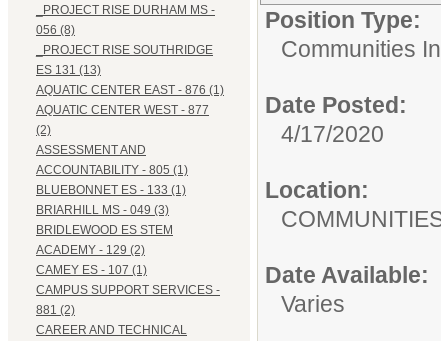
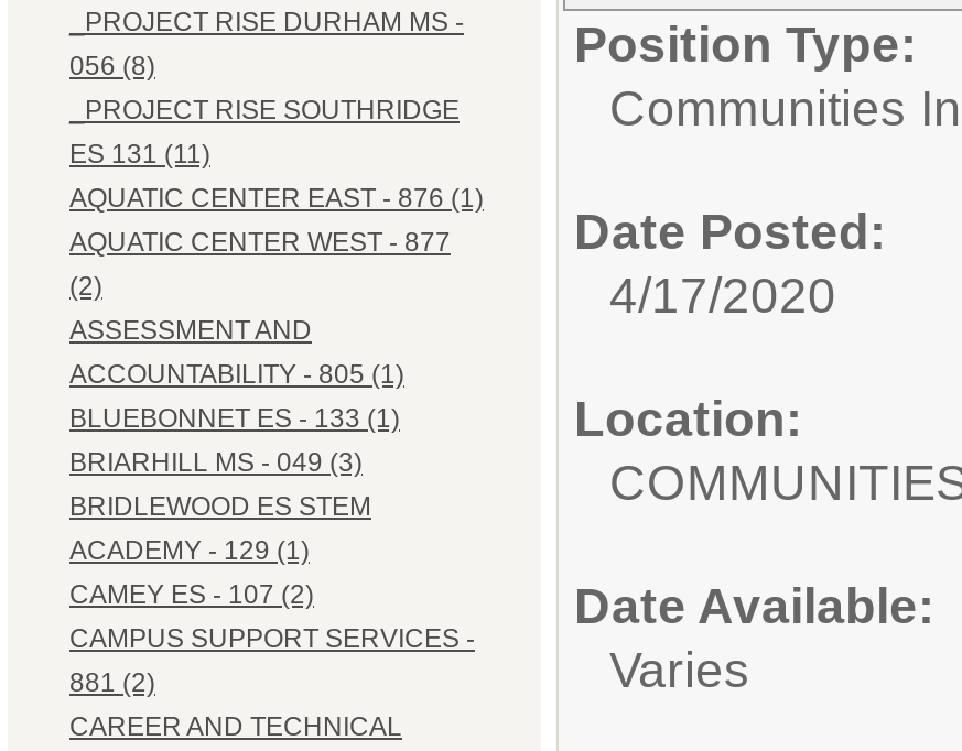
[36,63,101,77] ES 131 (13) -> [69,139,210,170] ES 131 (11)
[36,243,145,257] ACADEMY - 129 (2) -> [69,536,310,567] ACADEMY - 129 (1)
[36,263,147,277] CAMEY ES - 107 (1) -> [69,580,314,611] CAMEY ES - 107 (2)

